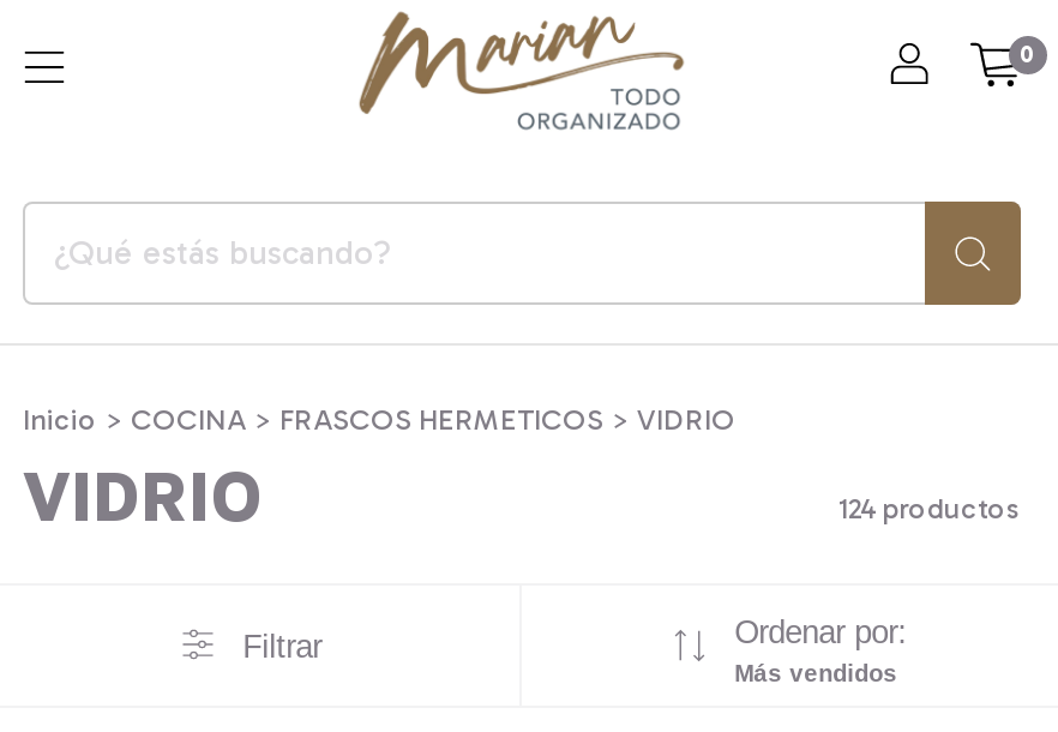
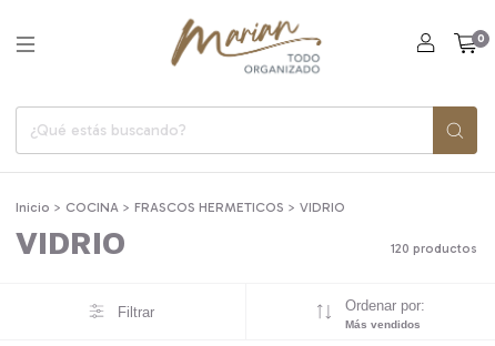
[838,492,1021,526] 124 productos -> [391,241,477,256] 120 productos

